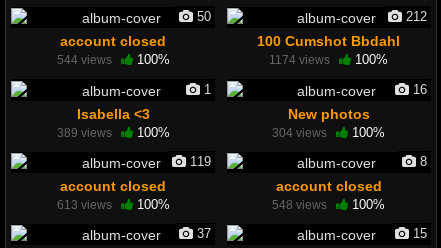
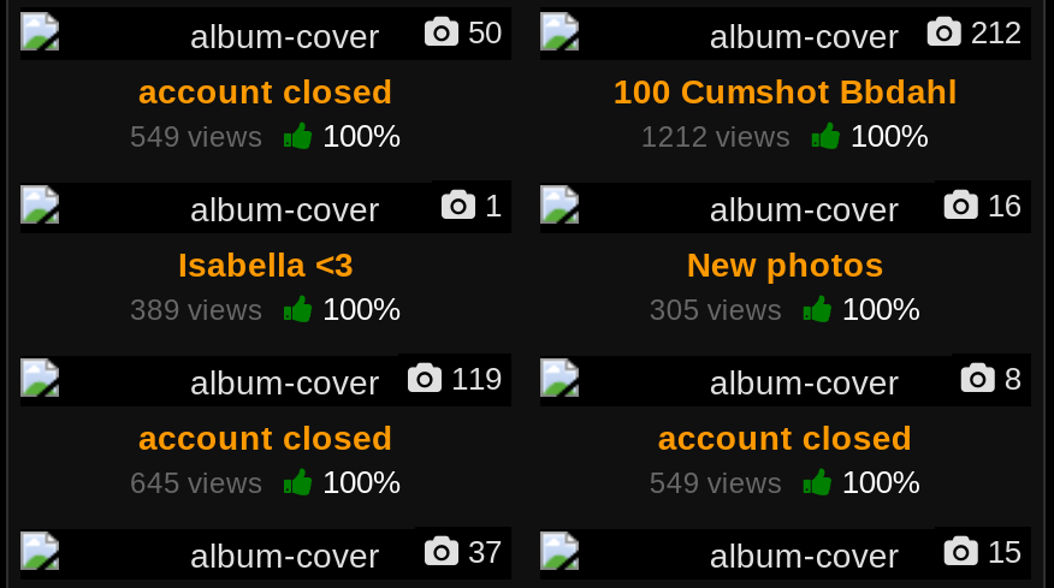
[56,52,169,67] 544 views 100% -> [130,117,402,153] 549 views 100%
[269,52,388,67] 1174 views 100% -> [641,117,930,153] 1212 views 100%
[272,125,385,140] 304 views 100% -> [649,291,921,327] 305 views 100%
[56,197,169,212] 613 views 100% -> [130,465,402,501] 645 views 100%
[272,197,385,212] 548 views 100% -> [649,465,921,501] 549 views 100%

